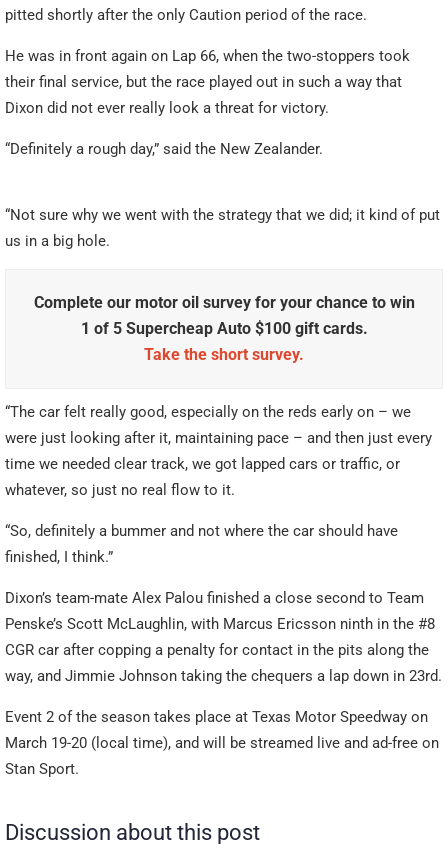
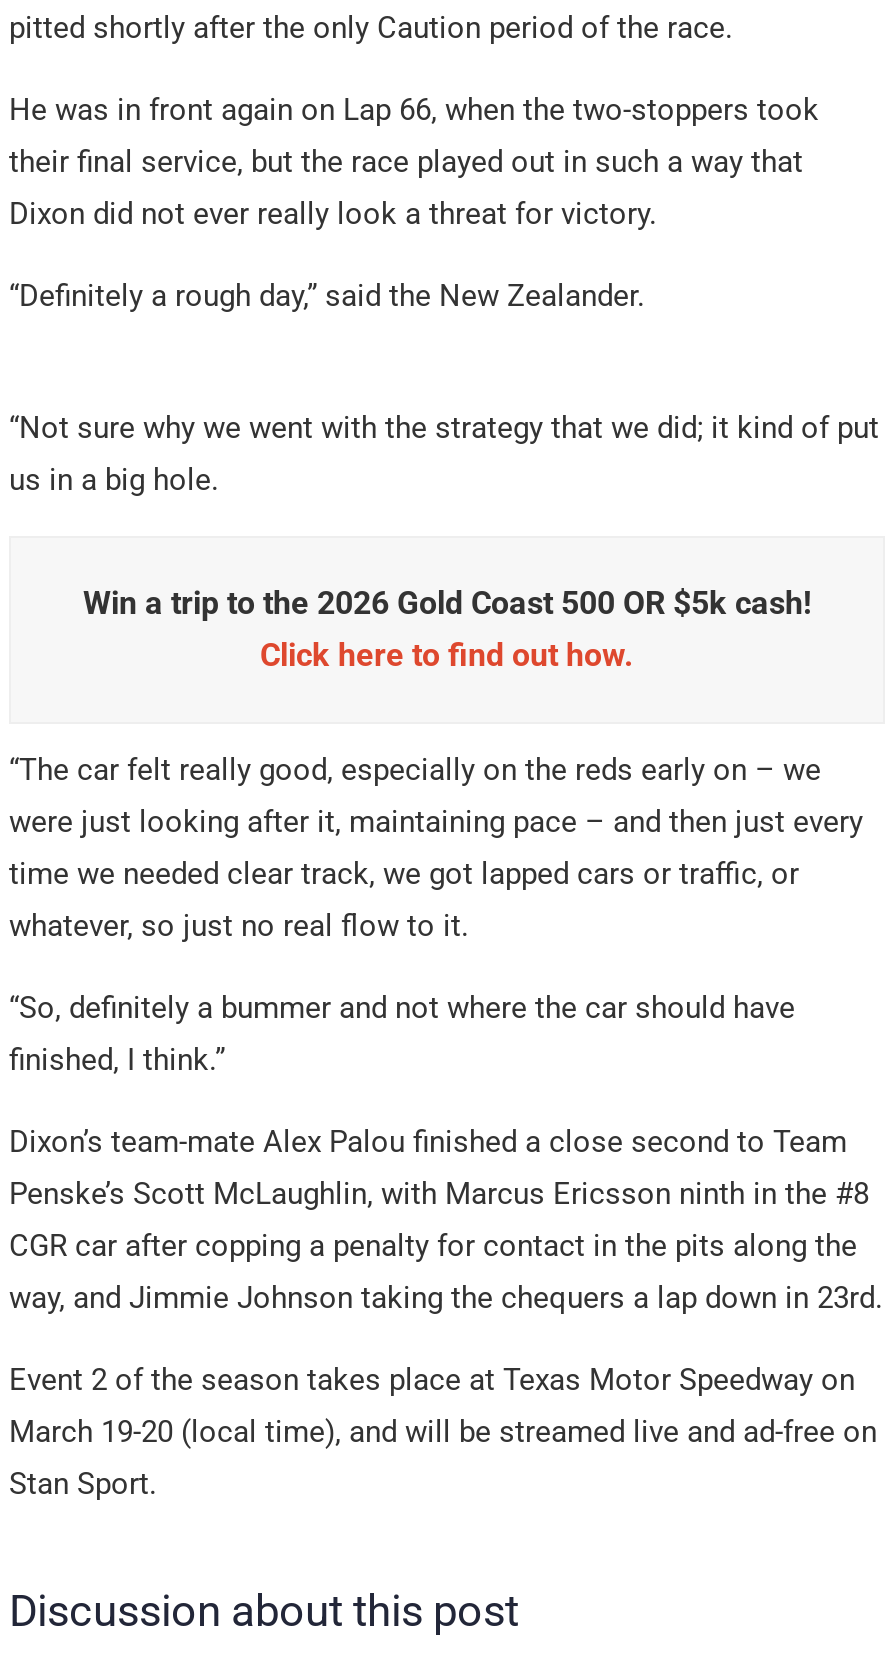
[33,293,414,364] Complete our motor oil survey for your chance to win | 1 of 5 Supercheap Auto $100 gift cards. | Take the short survey. -> [83,583,811,673] Win a trip to the 2026 Gold Coast 500 OR $5k cash! | Click here to find out how.

